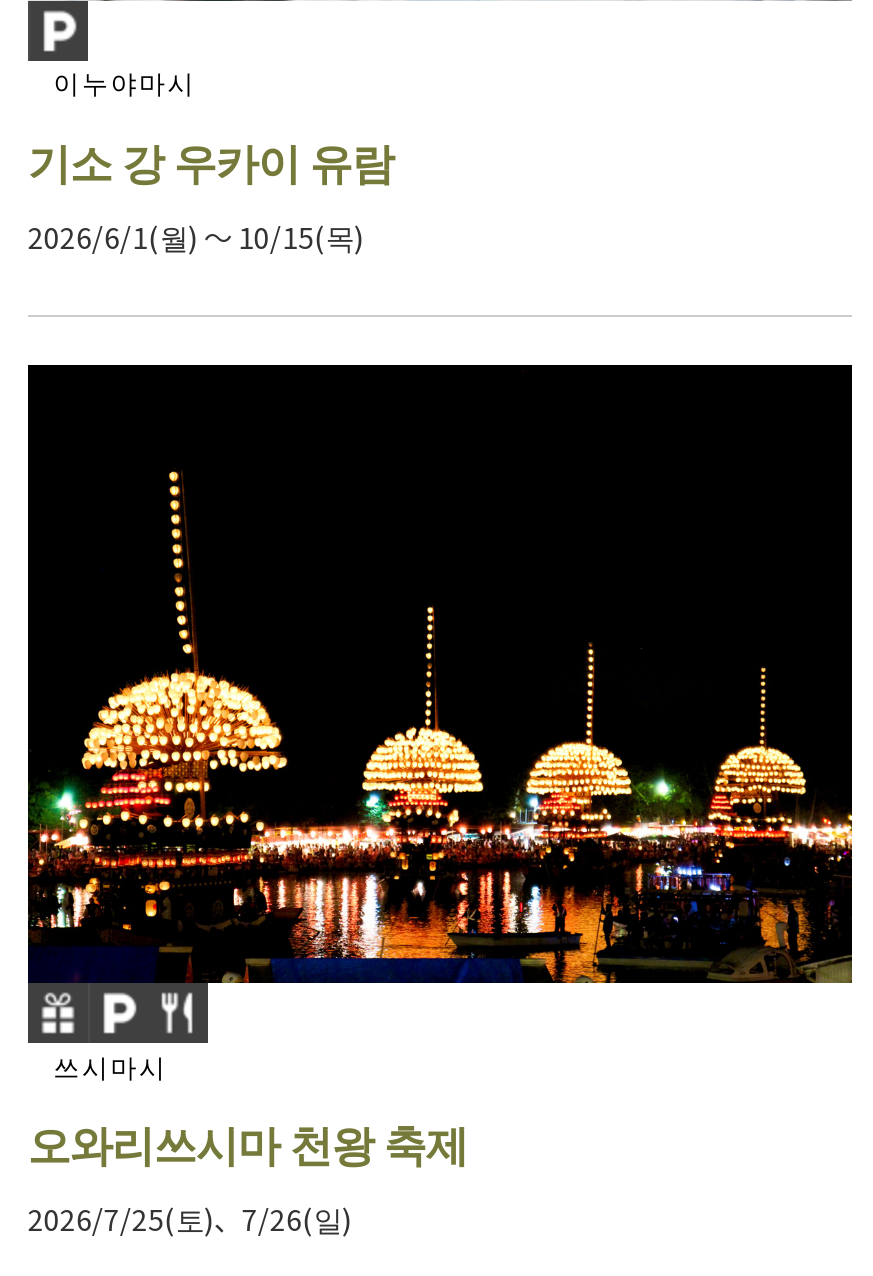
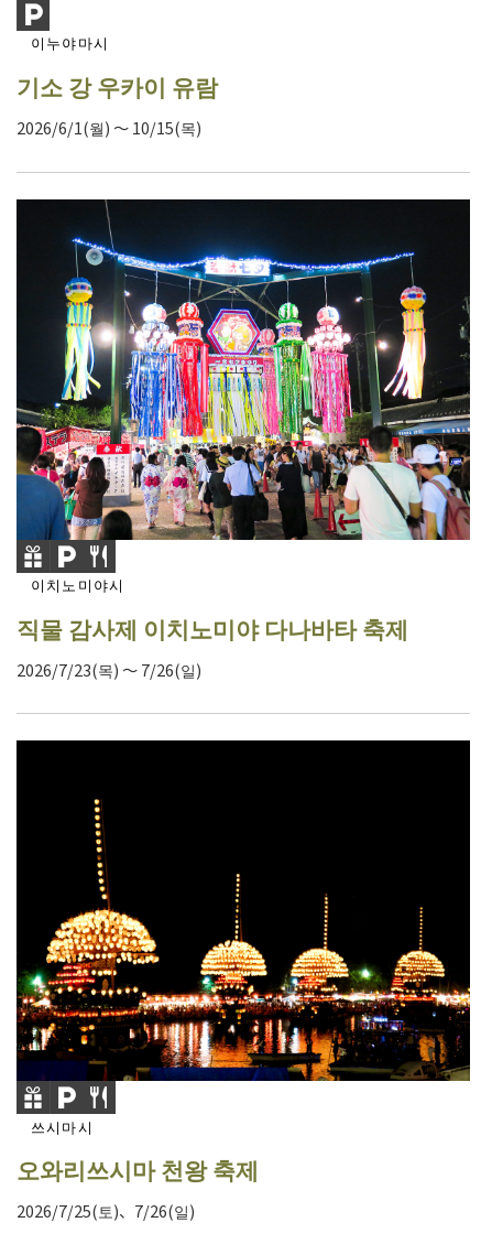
none -> [16,198,471,680] [image] | 이치노미야시 | 직물 감사제 이치노미야 다나바타 축제 | 2026/7/23(목) ～ 7/26(일)

